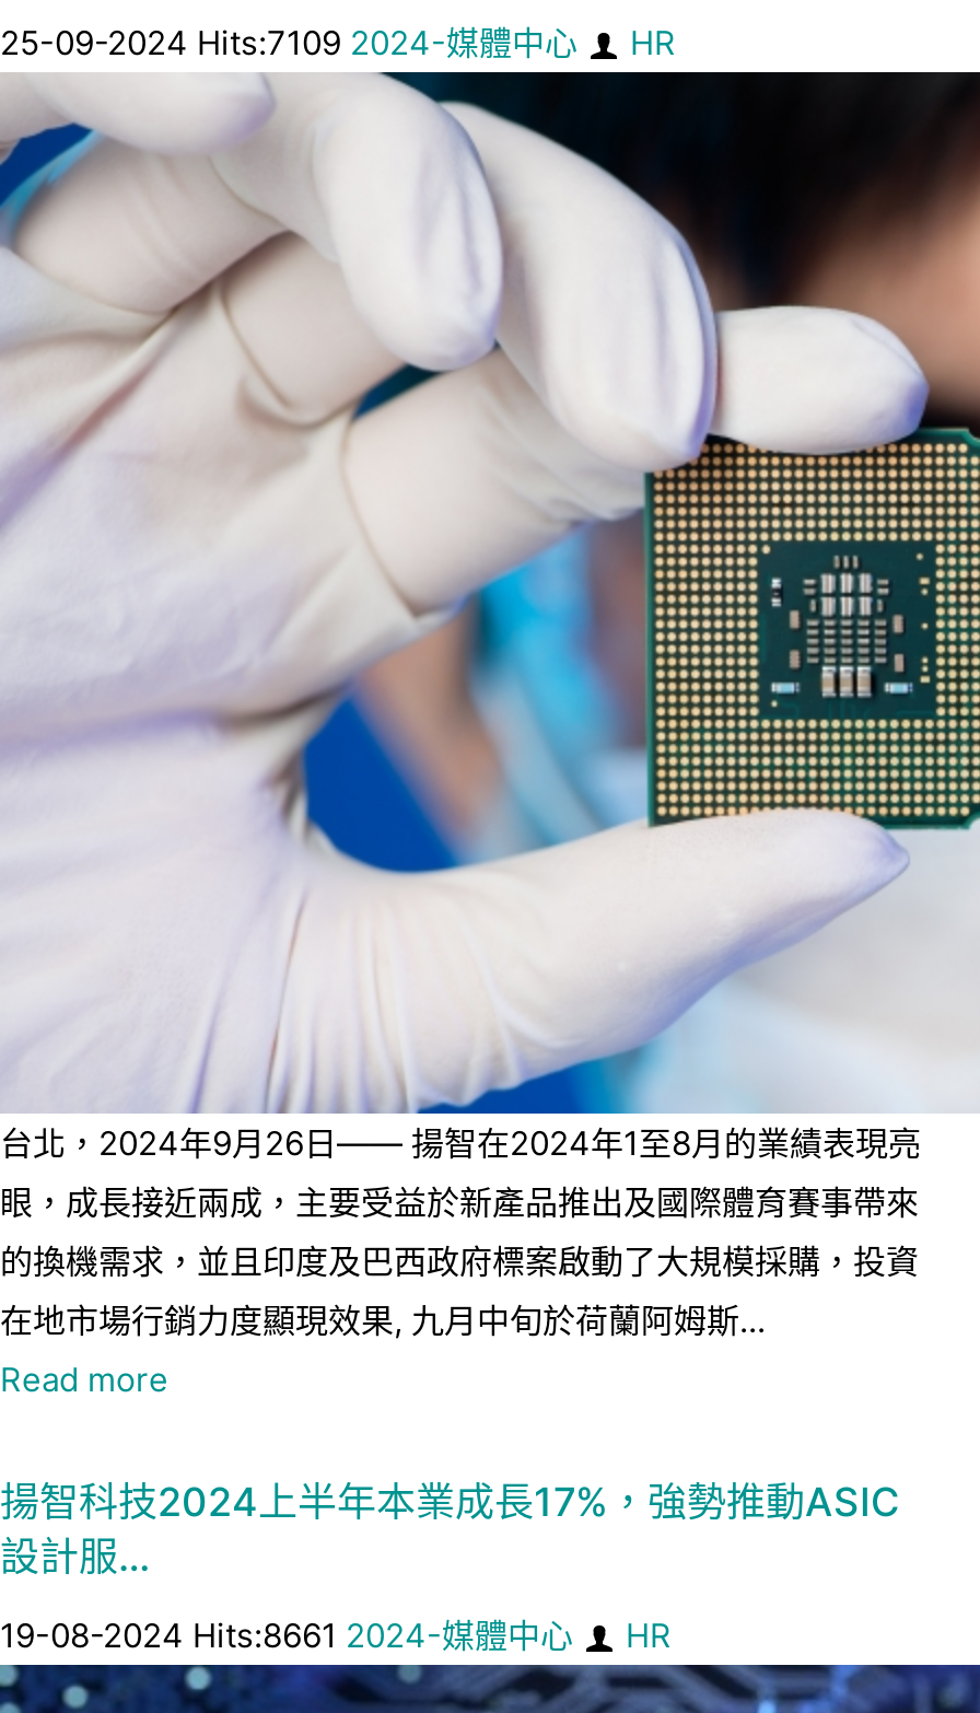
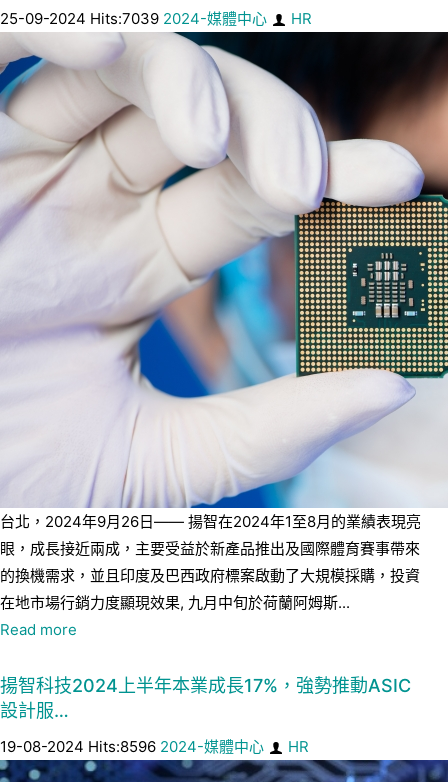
[0,22,577,63] 25-09-2024 Hits:7109 2024-媒體中心 -> [0,9,267,28] 25-09-2024 Hits:7039 2024-媒體中心
[0,1615,573,1656] 19-08-2024 Hits:8661 2024-媒體中心 -> [0,737,264,756] 19-08-2024 Hits:8596 2024-媒體中心

